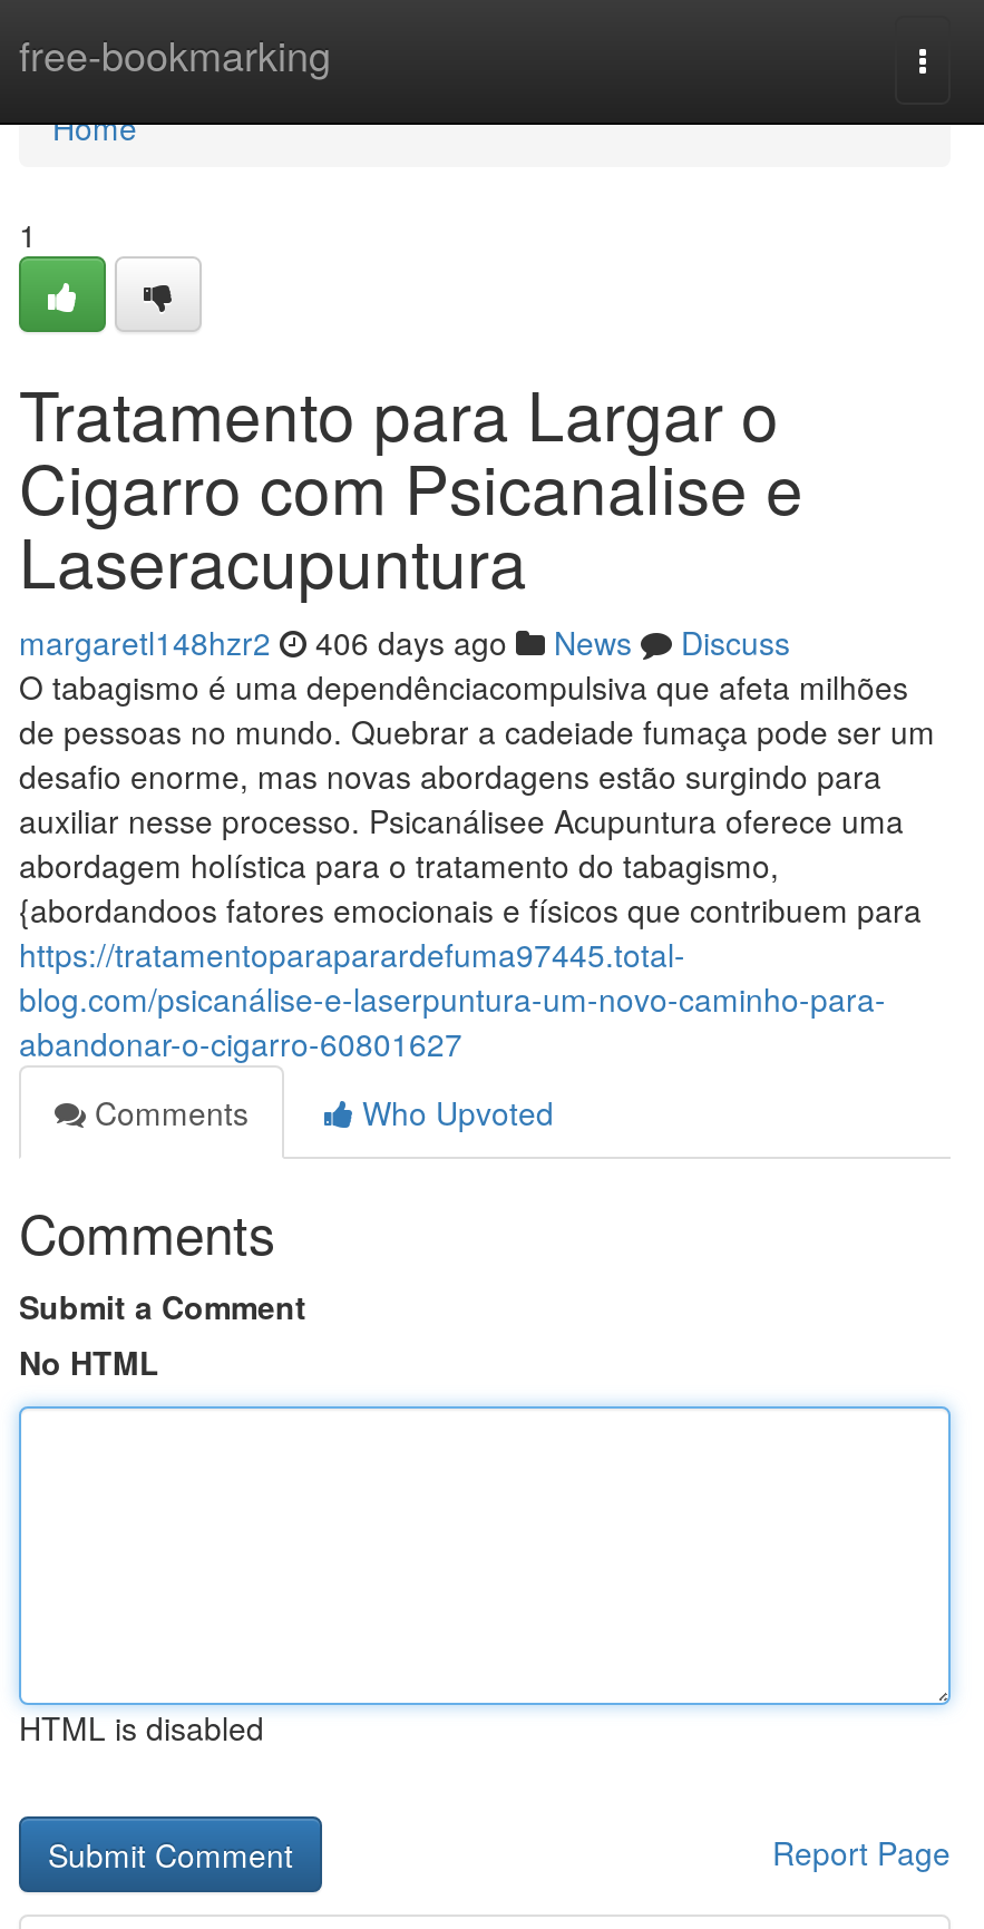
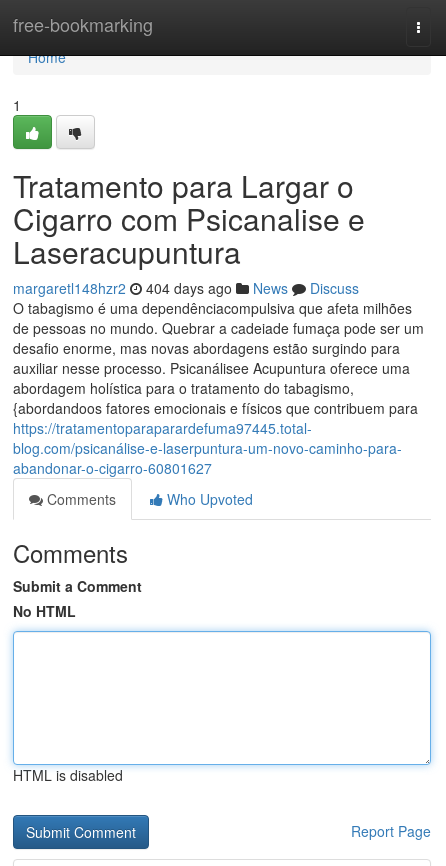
[19,620,790,664] margaretl148hzr2 406 days ago News Discuss -> [13,278,359,298] margaretl148hzr2 404 days ago News Discuss

